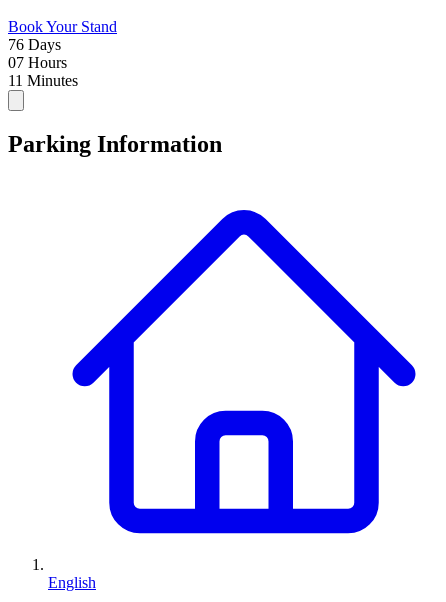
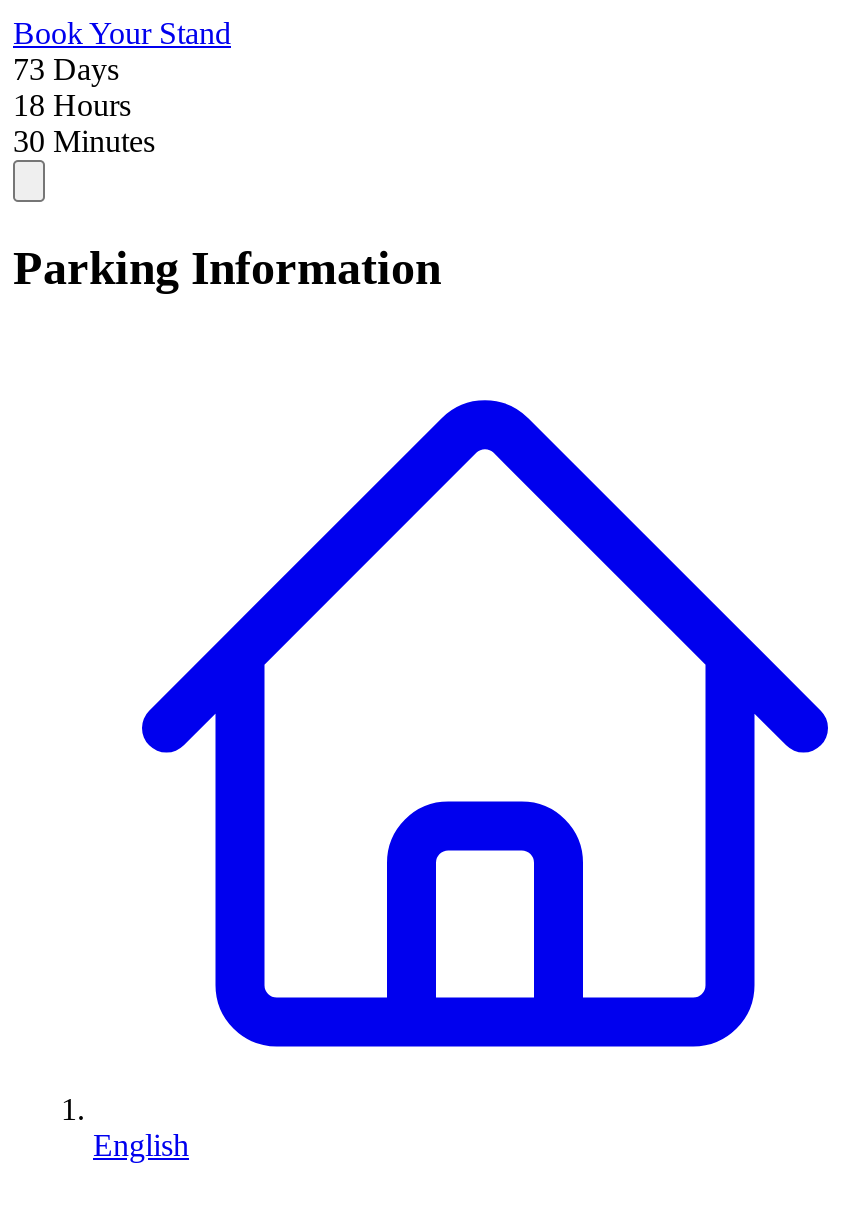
[8,36,61,53] 76 Days -> [13,52,119,86] 73 Days
[8,54,67,71] 07 Hours -> [13,88,131,122] 18 Hours
[8,72,78,89] 11 Minutes -> [13,124,155,158] 30 Minutes

